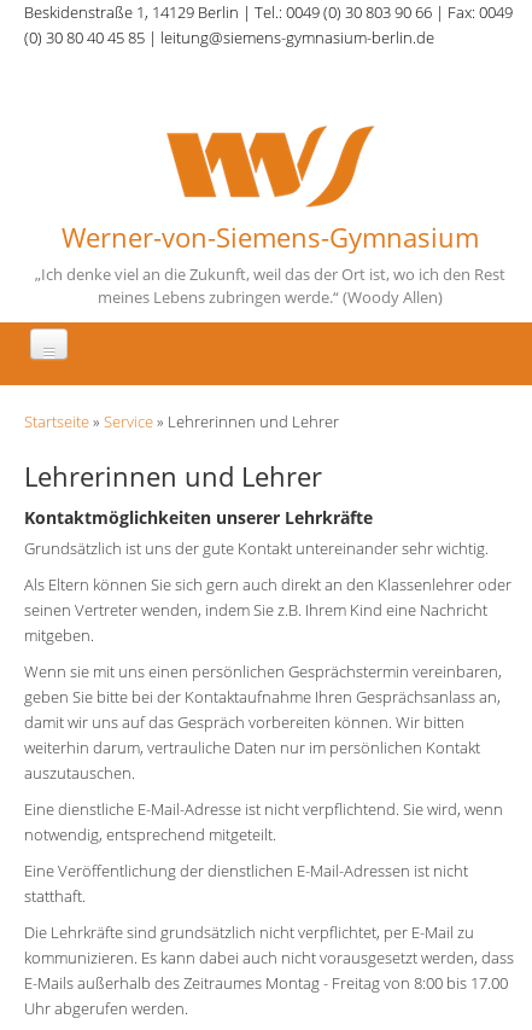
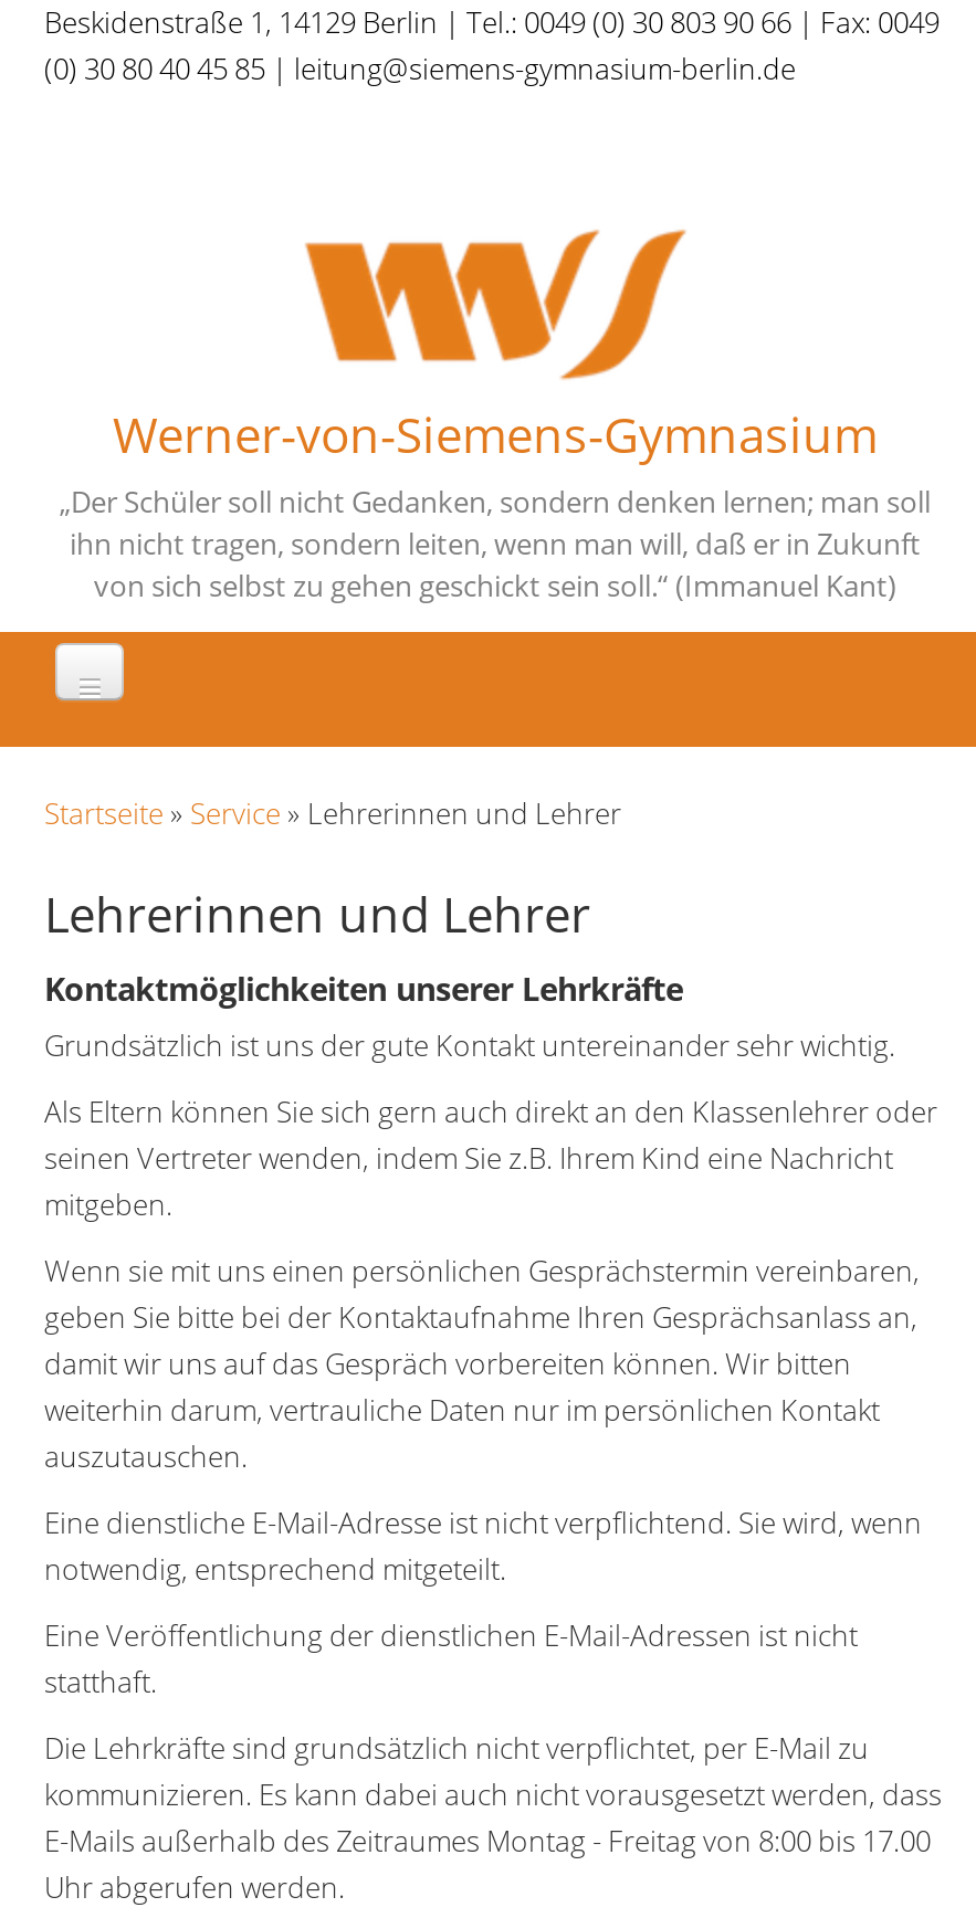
[35,263,505,308] „Ich denke viel an die Zukunft, weil das der Ort ist, wo ich den Rest | meines Lebens zubringen werde.“ (Woody Allen) -> [60,482,931,605] „Der Schüler soll nicht Gedanken, sondern denken lernen; man soll | ihn nicht tragen, sondern leiten, wenn man will, daß er in Zukunft | von sich selbst zu gehen geschickt sein soll.“ (Immanuel Kant)

